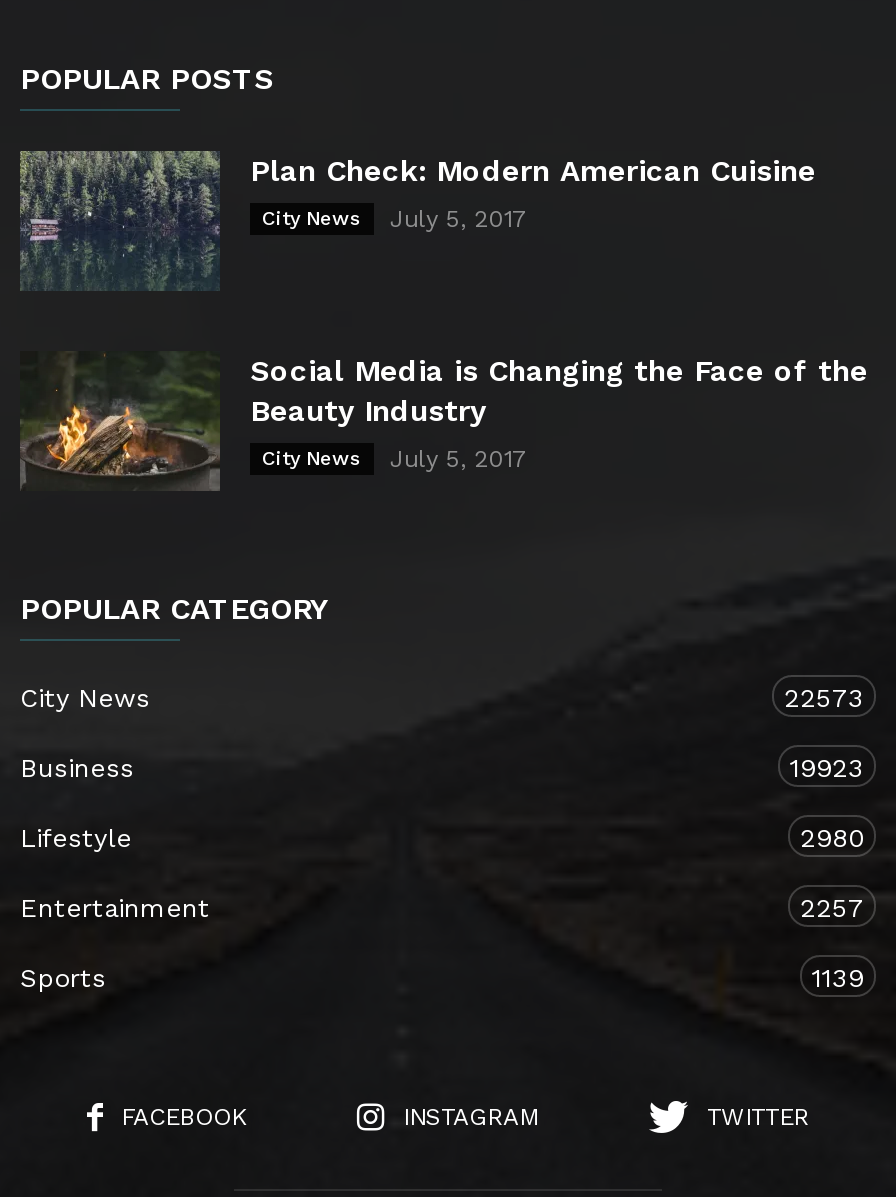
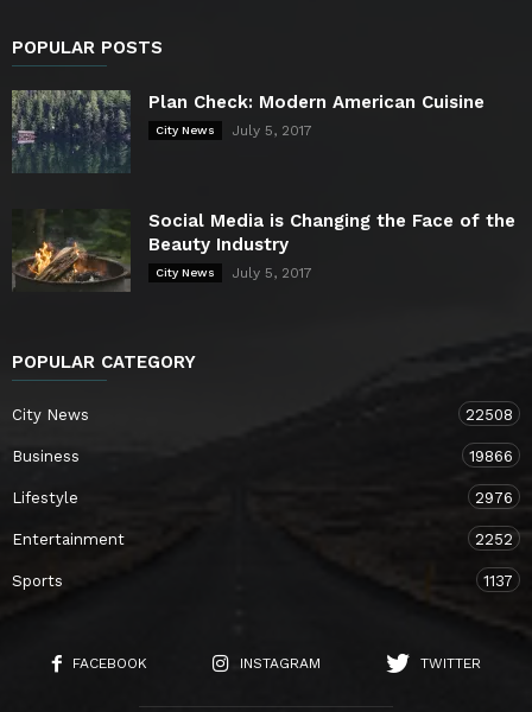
[784,684,864,714] 22573 -> [465,406,513,424] 22508
[790,754,864,784] 19923 -> [469,447,513,465] 19866
[800,824,864,854] 2980 -> [475,489,513,507] 2976
[800,894,864,924] 2257 -> [475,530,513,548] 2252
[812,964,864,994] 1139 -> [483,572,513,590] 1137

